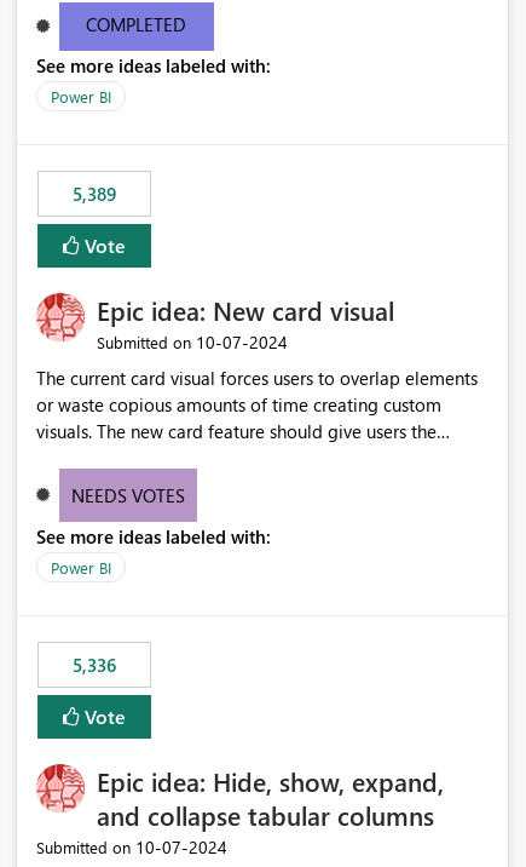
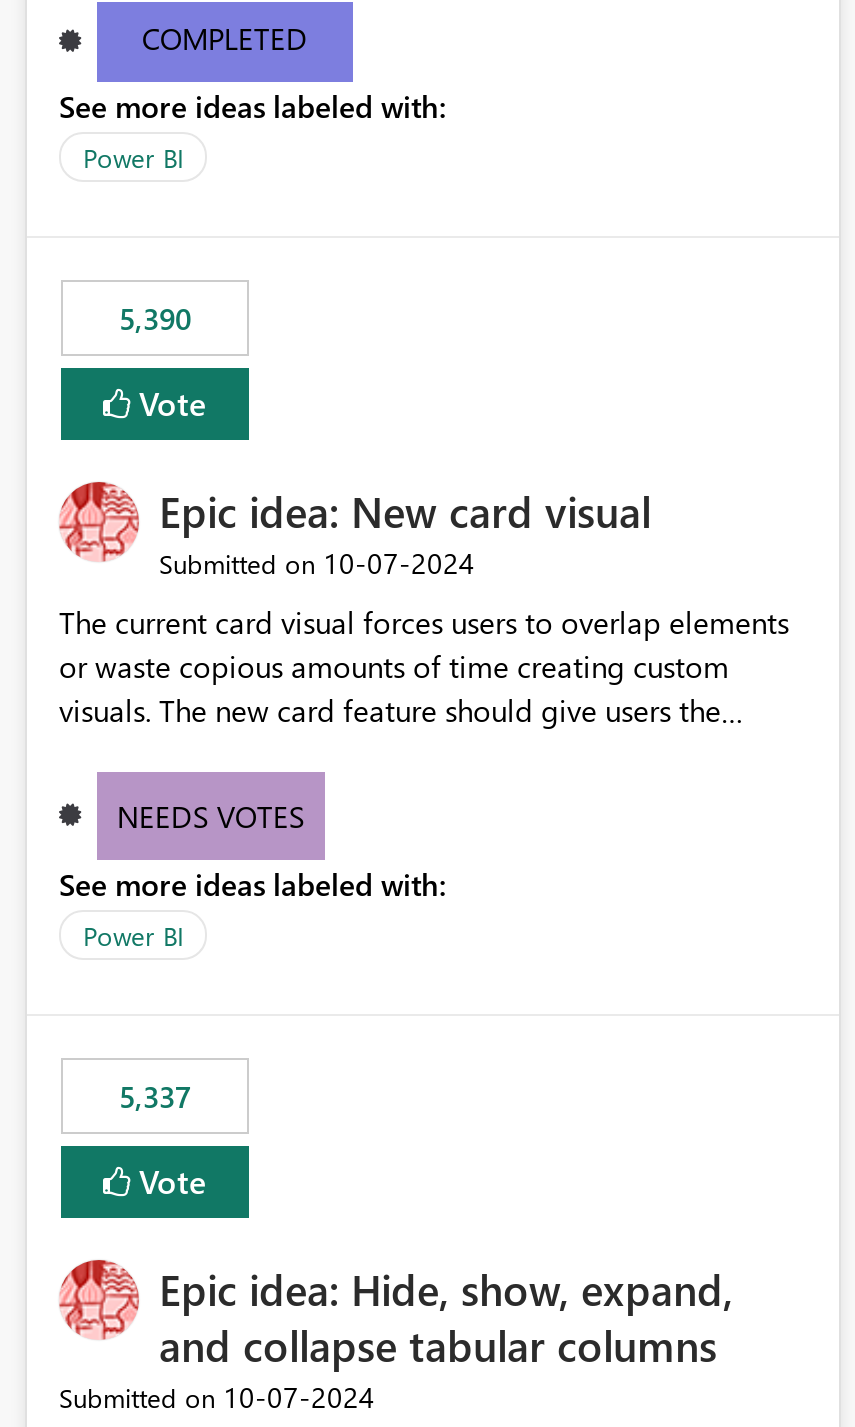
[73,182,116,206] 5,389 -> [119,299,191,339] 5,390
[73,653,116,677] 5,336 -> [119,1077,191,1117] 5,337

